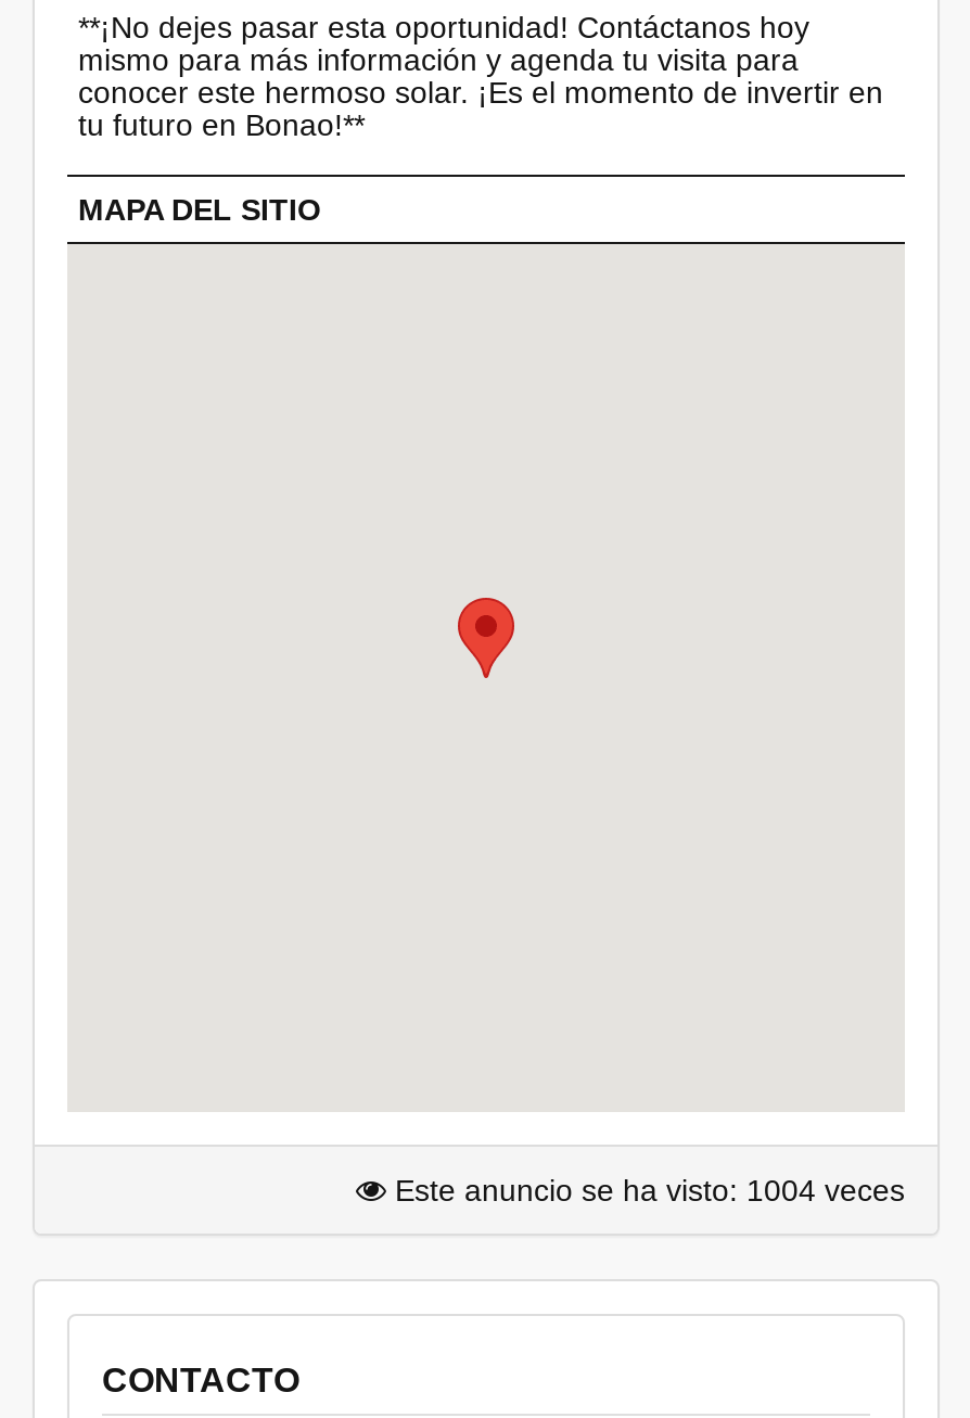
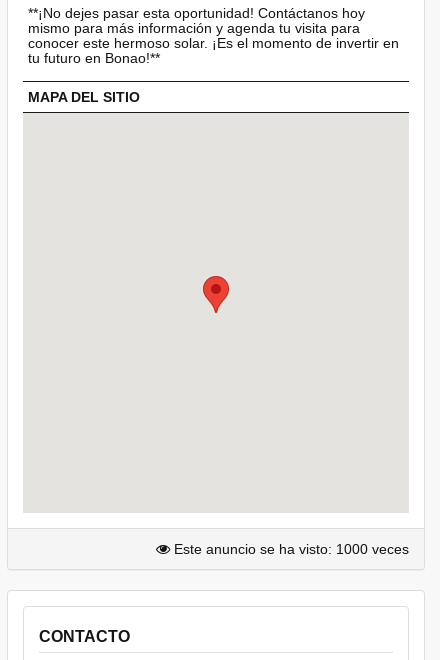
[386,1173,905,1208] Este anuncio se ha visto: 1004 veces -> [170,541,409,557] Este anuncio se ha visto: 1000 veces

